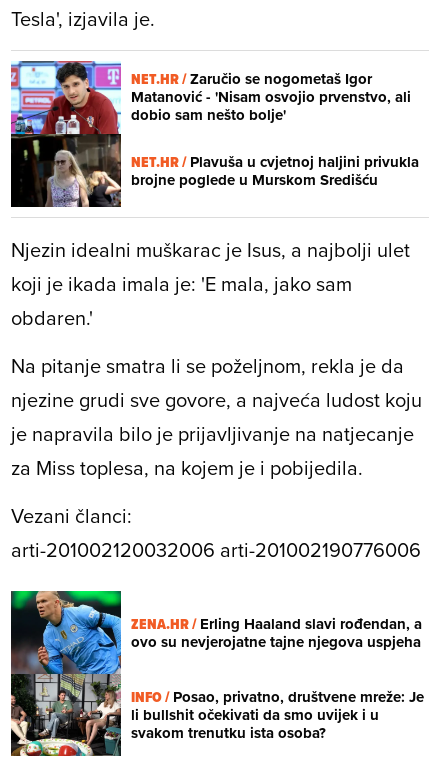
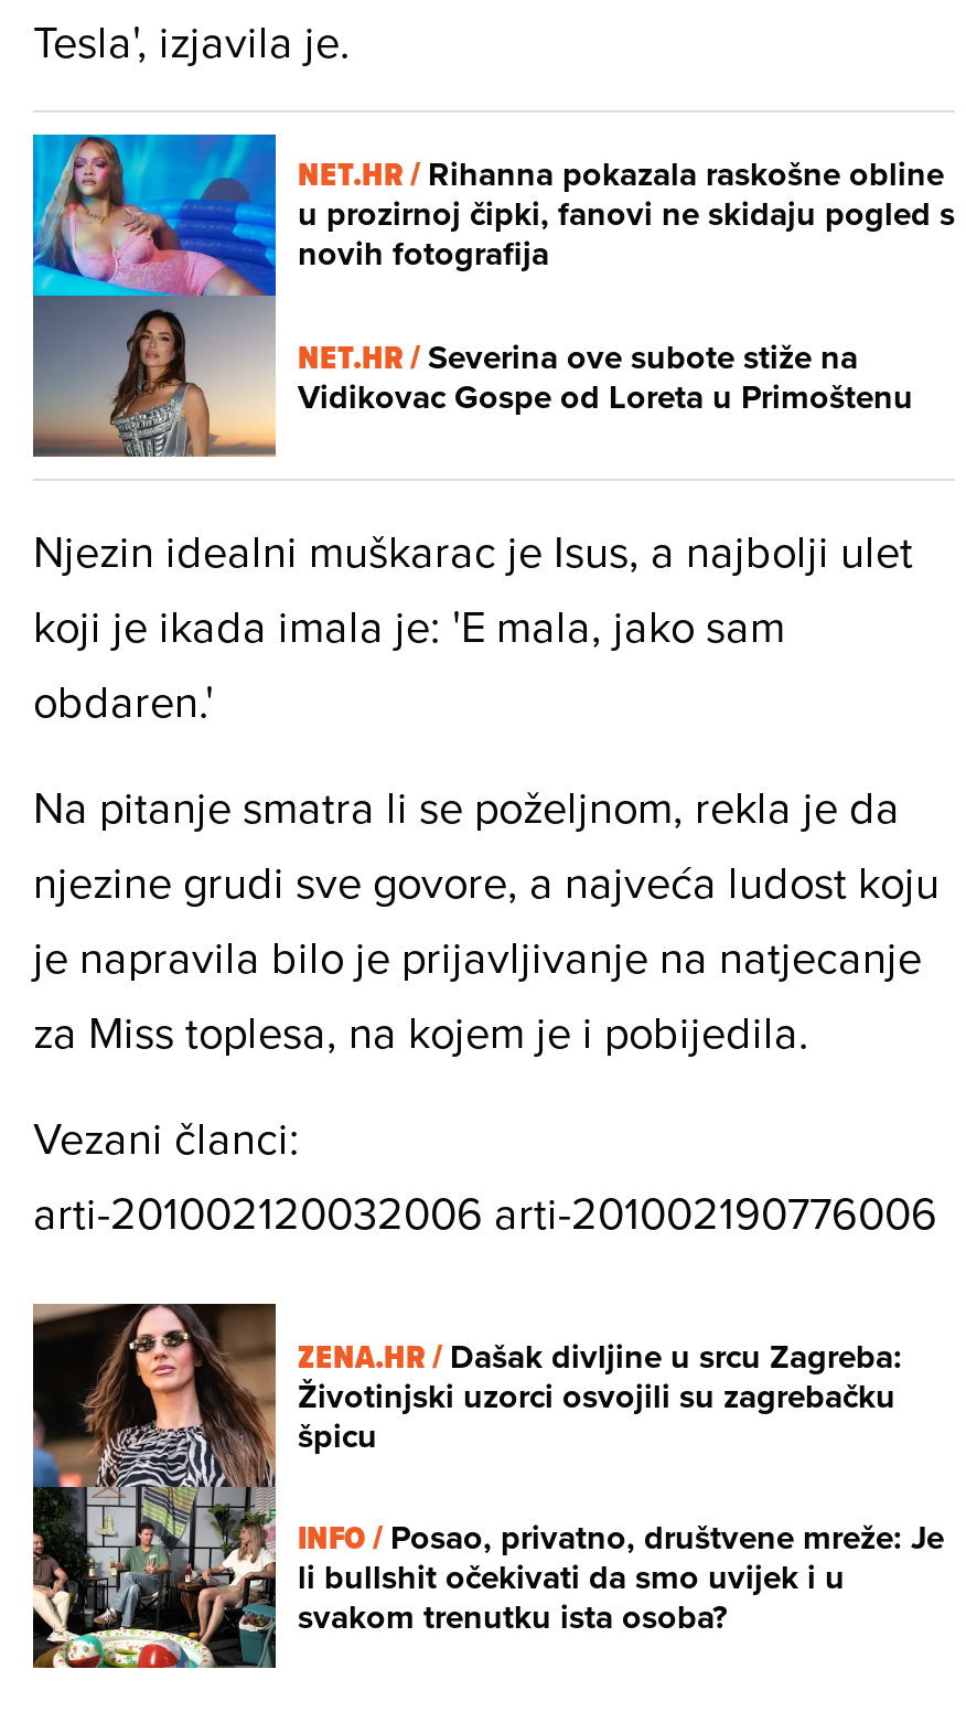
[10,60,411,208] [image] | NET.HR / Zaručio se nogometaš Igor | Matanović - 'Nisam osvojio prvenstvo, ali | dobio sam nešto bolje' -> [31,132,955,459] [image] | NET.HR / Rihanna pokazala raskošne obline | u prozirnoj čipki, fanovi ne skidaju pogled s | novih fotografija
[131,151,419,191] NET.HR / Plavuša u cvjetnoj haljini privukla | brojne poglede u Murskom Središću -> [298,332,913,421] NET.HR / Severina ove subote stiže na | Vidikovac Gospe od Loreta u Primoštenu
[10,590,422,675] [image] | ZENA.HR / Erling Haaland slavi rođendan, a | ovo su nevjerojatne tajne njegova uspjeha -> [31,1302,902,1489] [image] | ZENA.HR / Dašak divljine u srcu Zagreba: | Životinjski uzorci osvojili su zagrebačku | špicu

